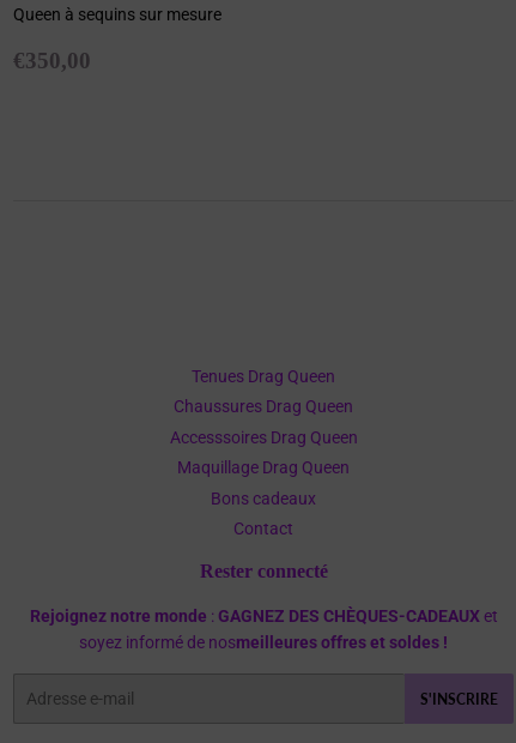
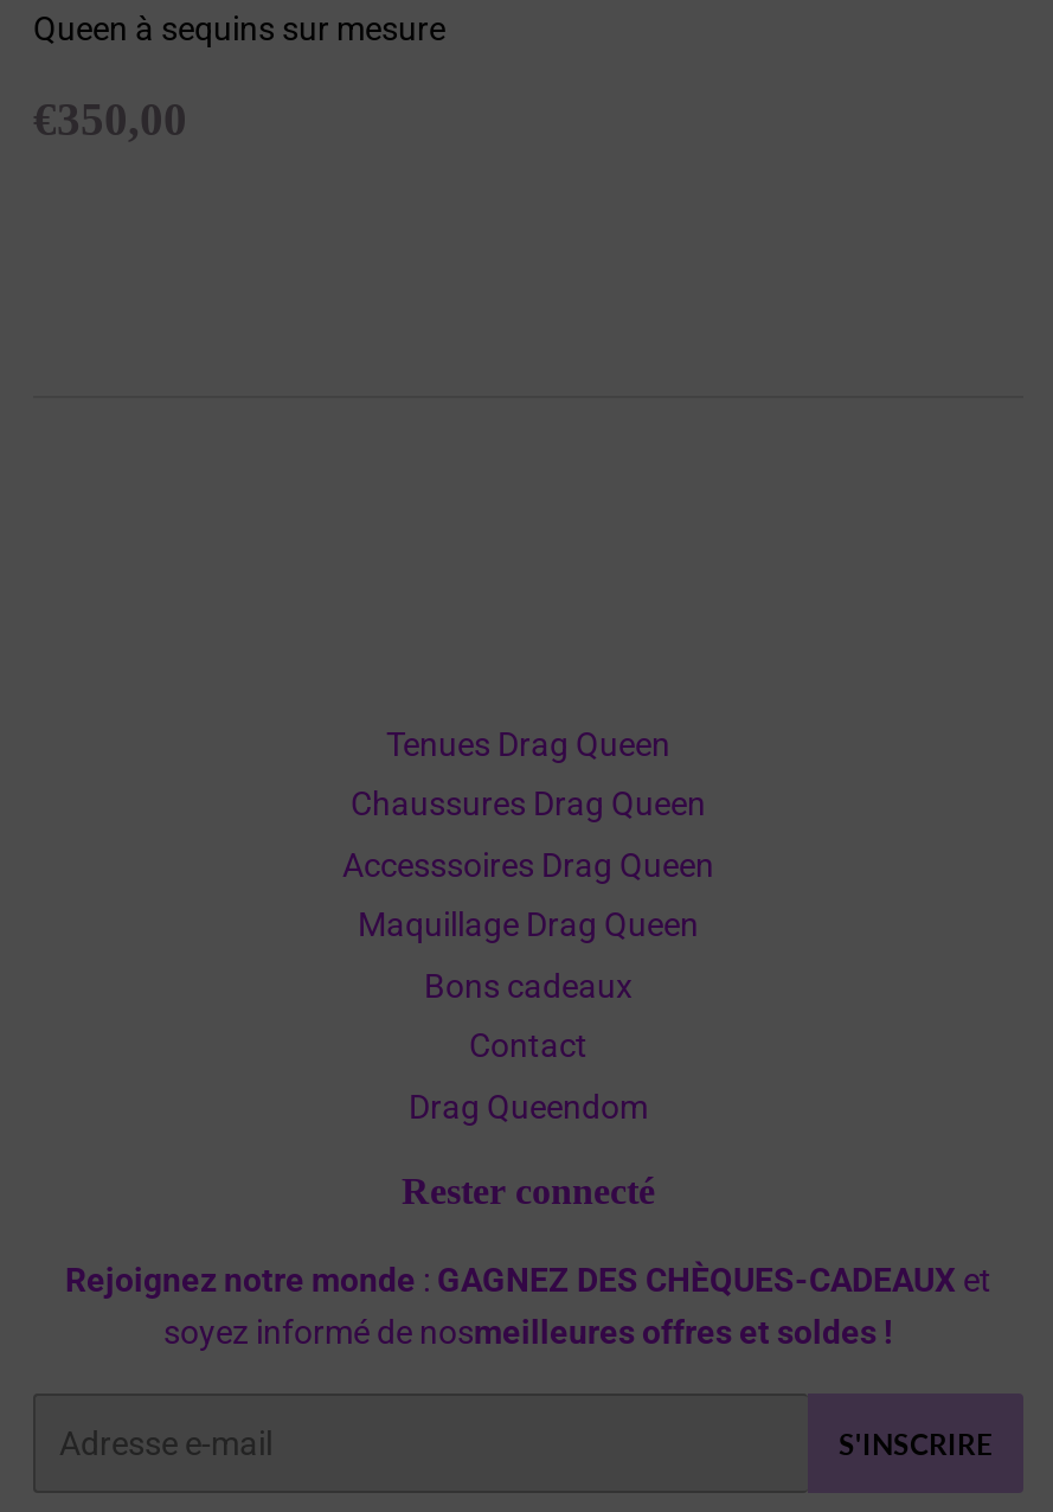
none -> [409,1087,648,1125] Drag Queendom

